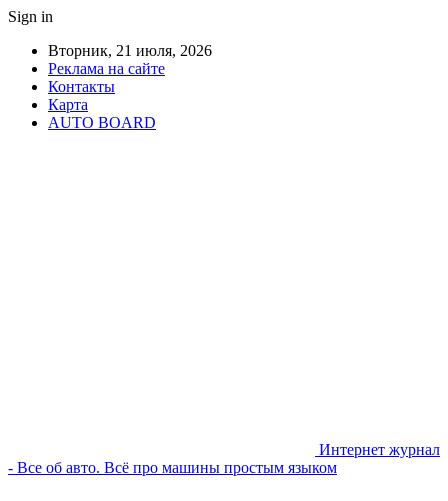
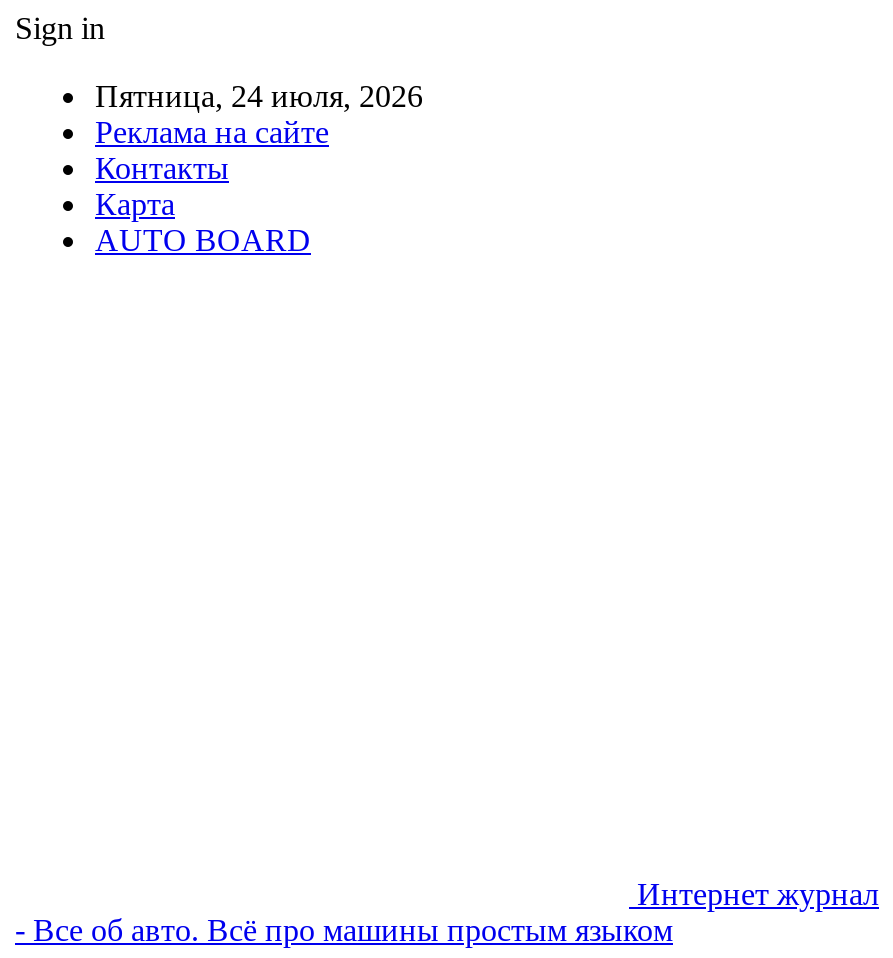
[48,42,212,59] Вторник, 21 июля, 2026 -> [95,79,423,113] Пятница, 24 июля, 2026

